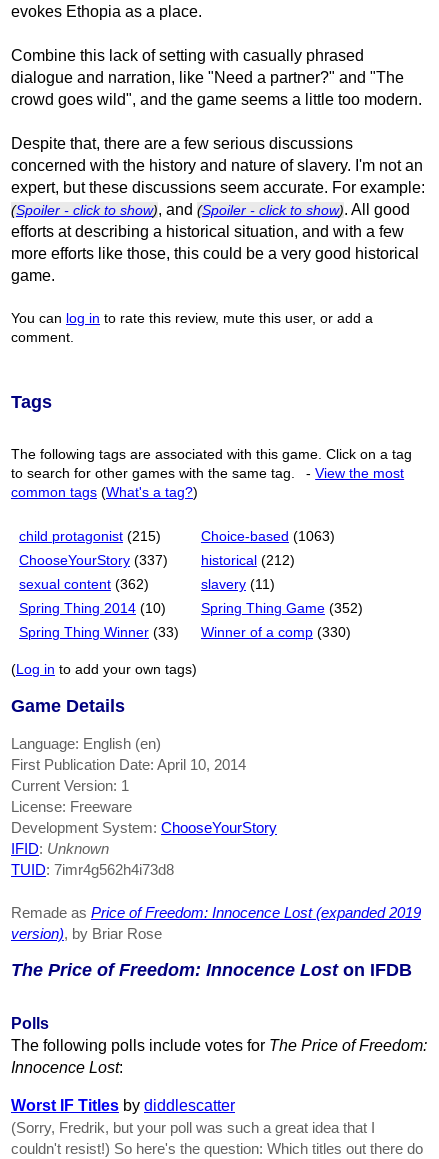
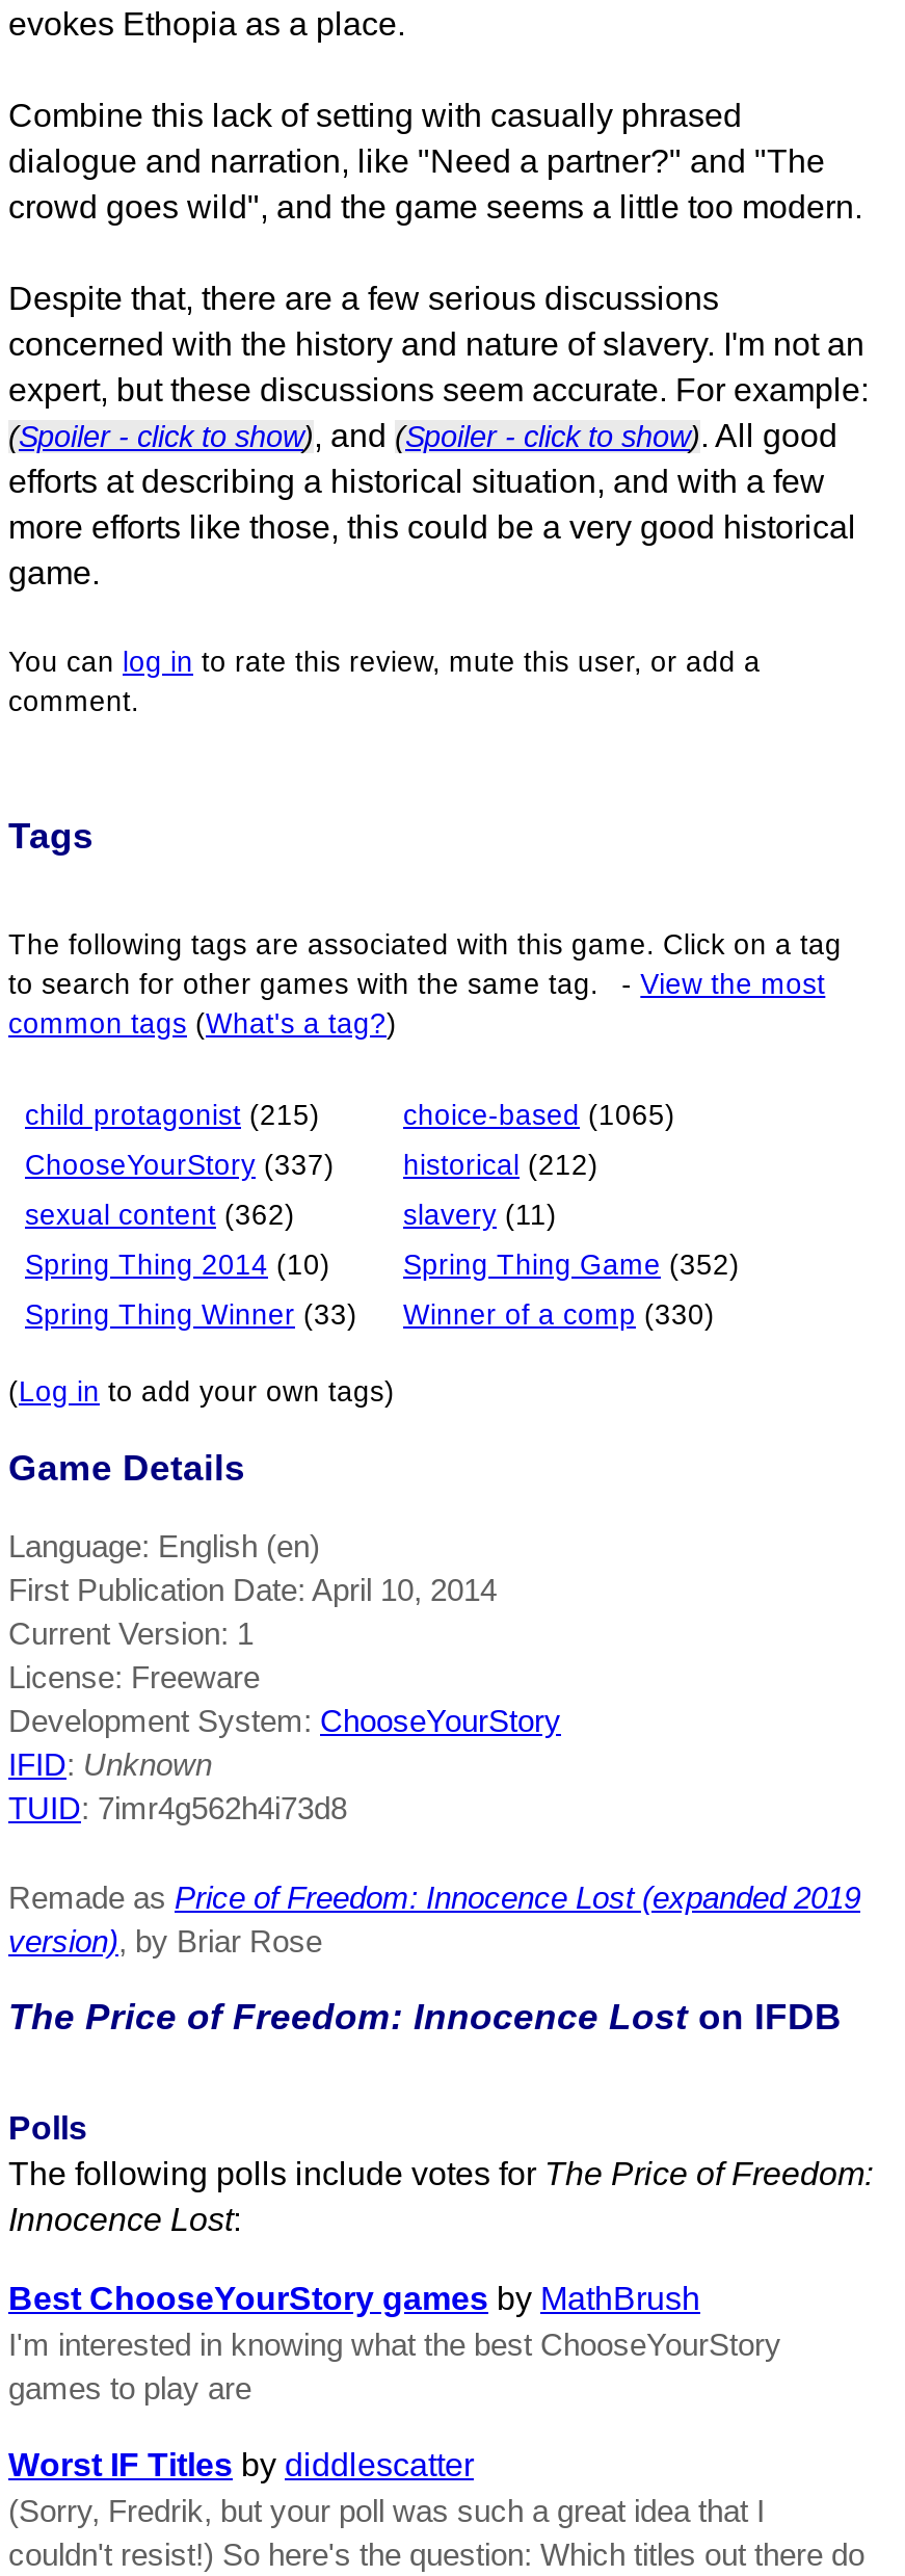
[201,529,335,544] Choice-based (1063) -> [403,1100,675,1132] choice-based (1065)
none -> [8,2280,781,2405] Best ChooseYourStory games by MathBrush | I'm interested in knowing what the best ChooseYourStory | games to play are

